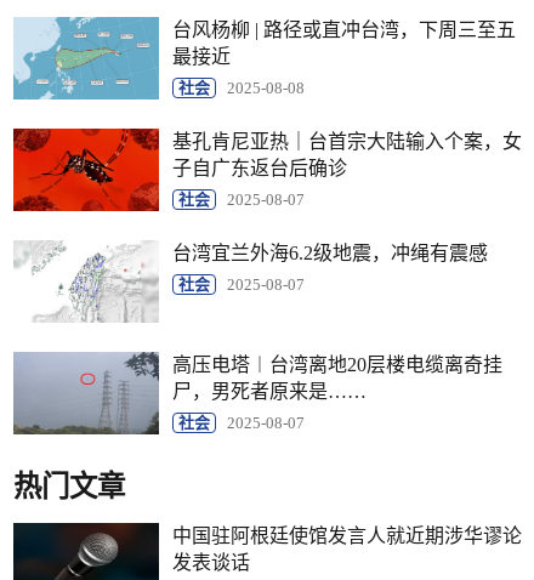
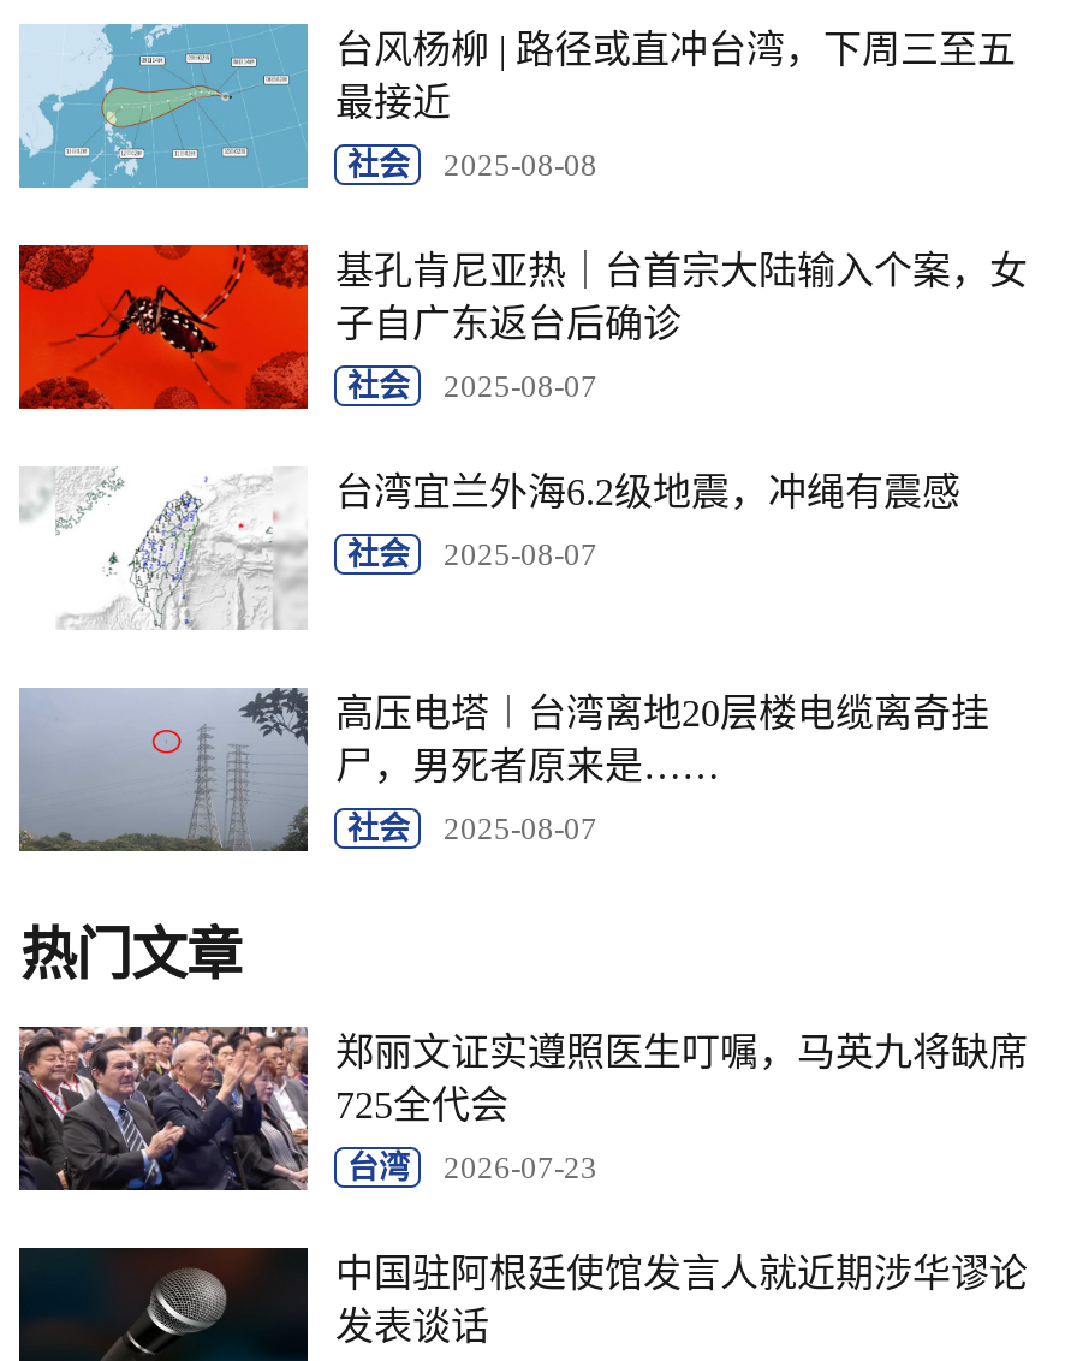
none -> [17,1024,1027,1210] [image] | 郑丽文证实遵照医生叮嘱，马英九将缺席 | 725全代会 | 台湾 | 2026-07-23

